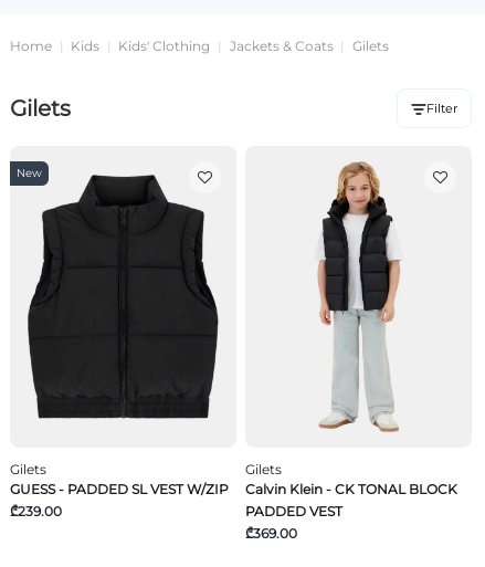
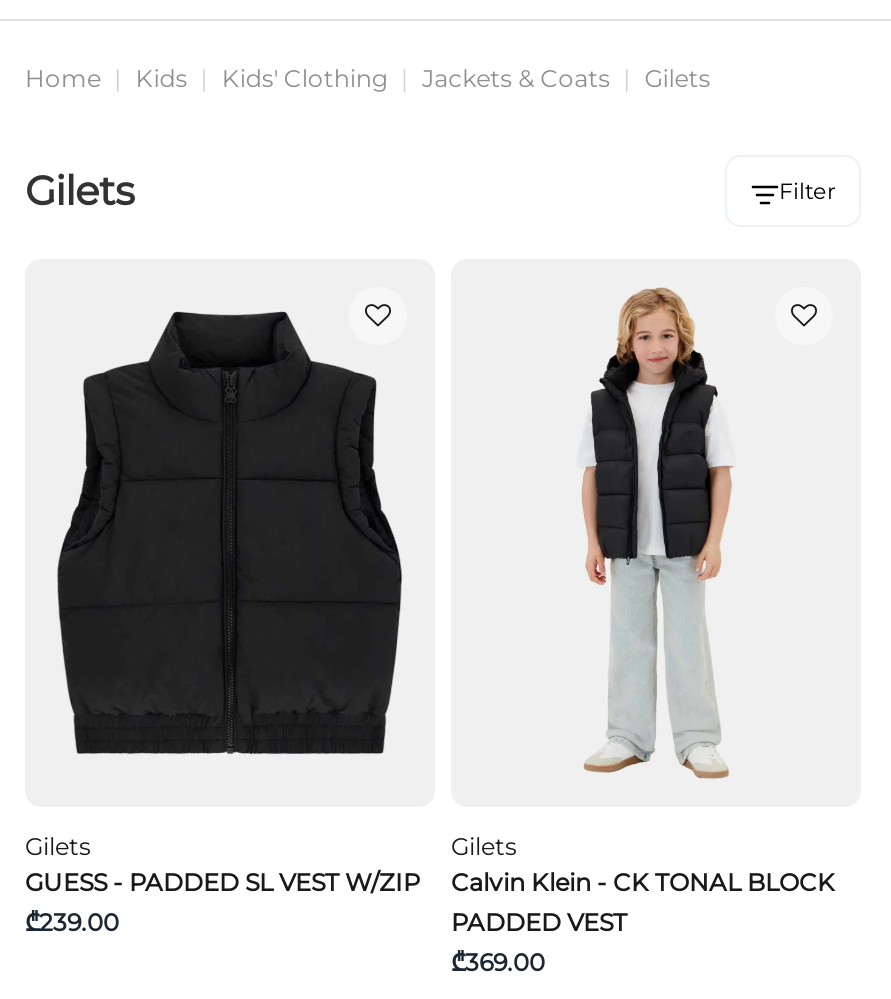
[17,166,42,180] New -> none

